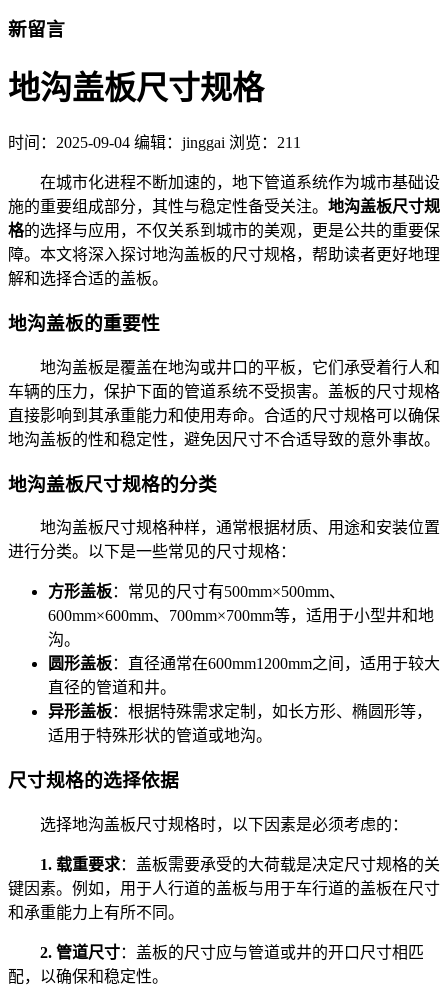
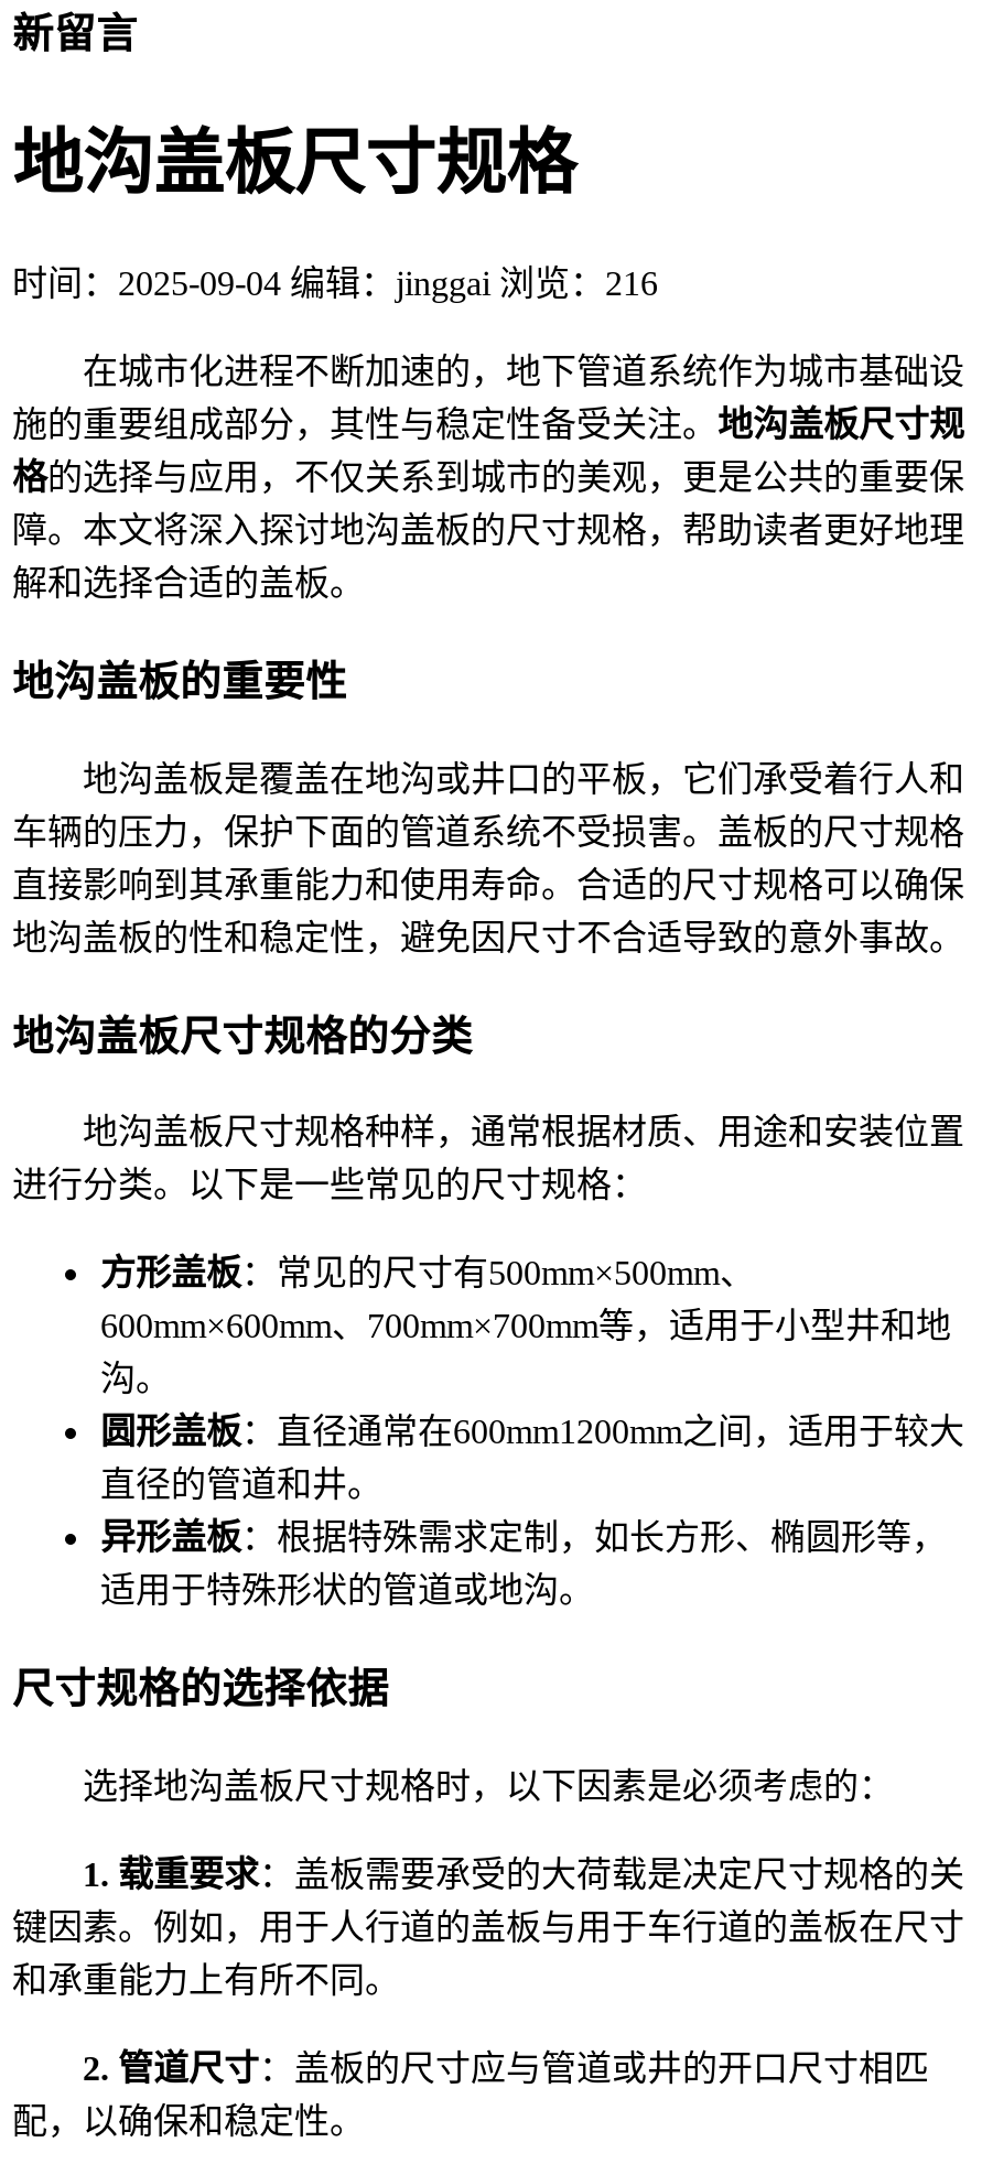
[8,134,301,151] 时间：2025-09-04 编辑：jinggai 浏览：211 -> [12,266,658,303] 时间：2025-09-04 编辑：jinggai 浏览：216

